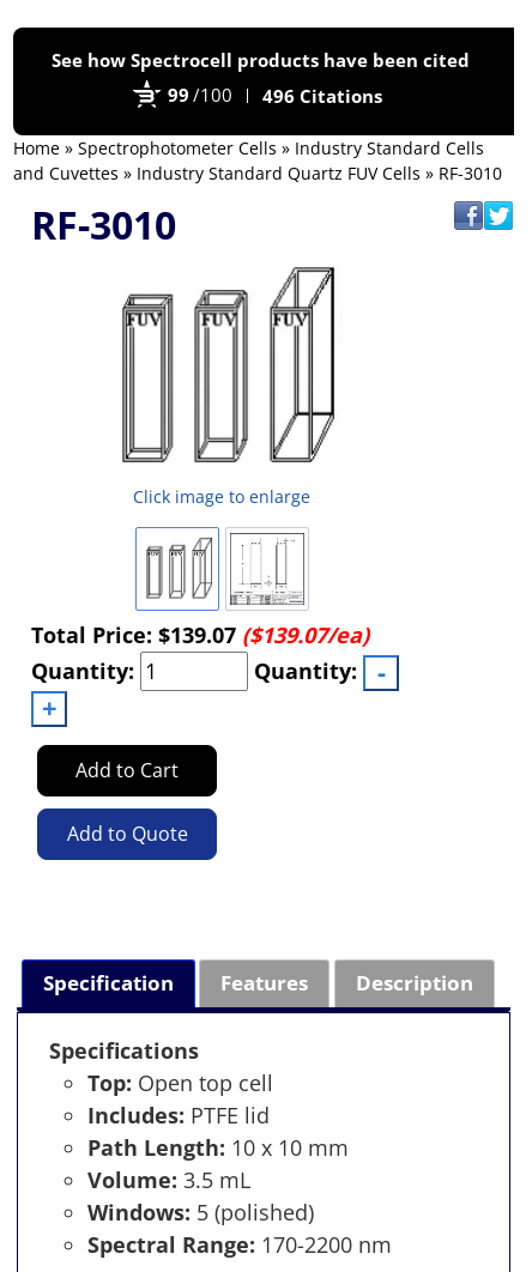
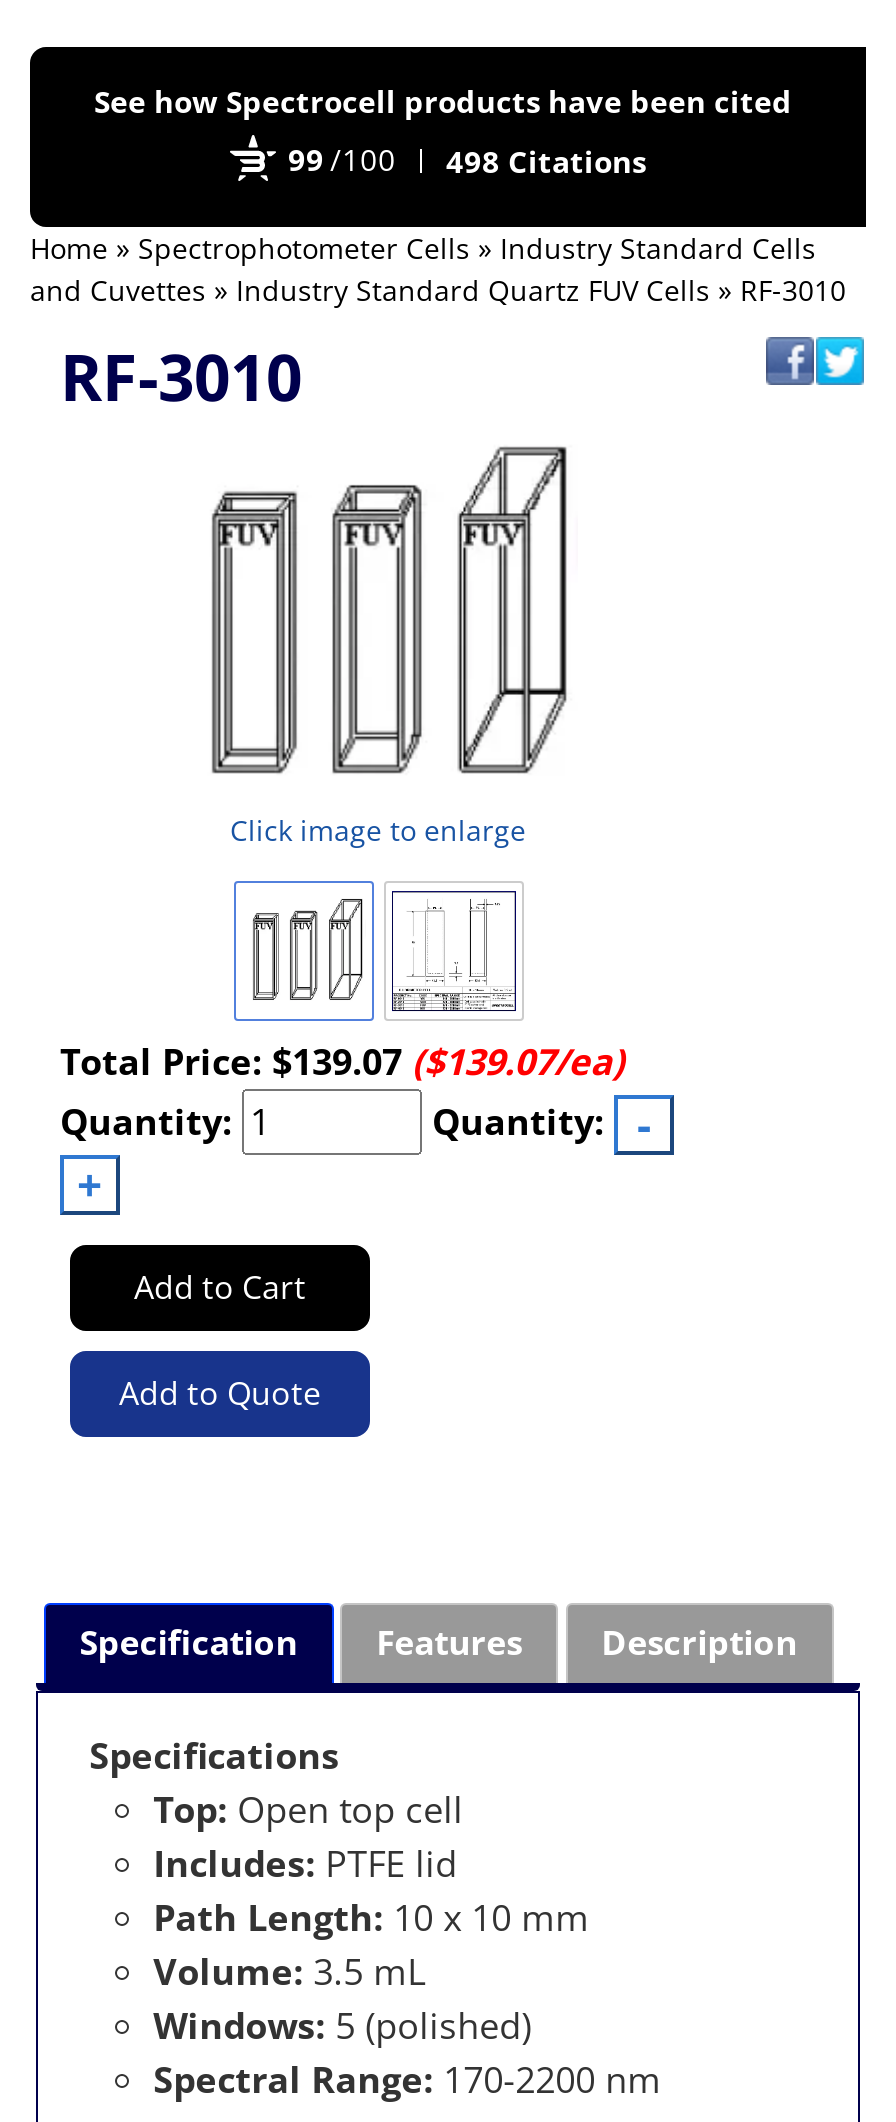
[168,83,382,108] 99 /100 496 Citations -> [288,139,646,181] 99 /100 498 Citations

